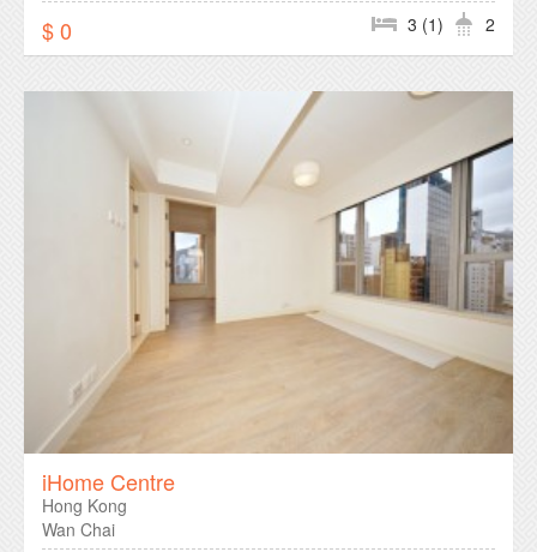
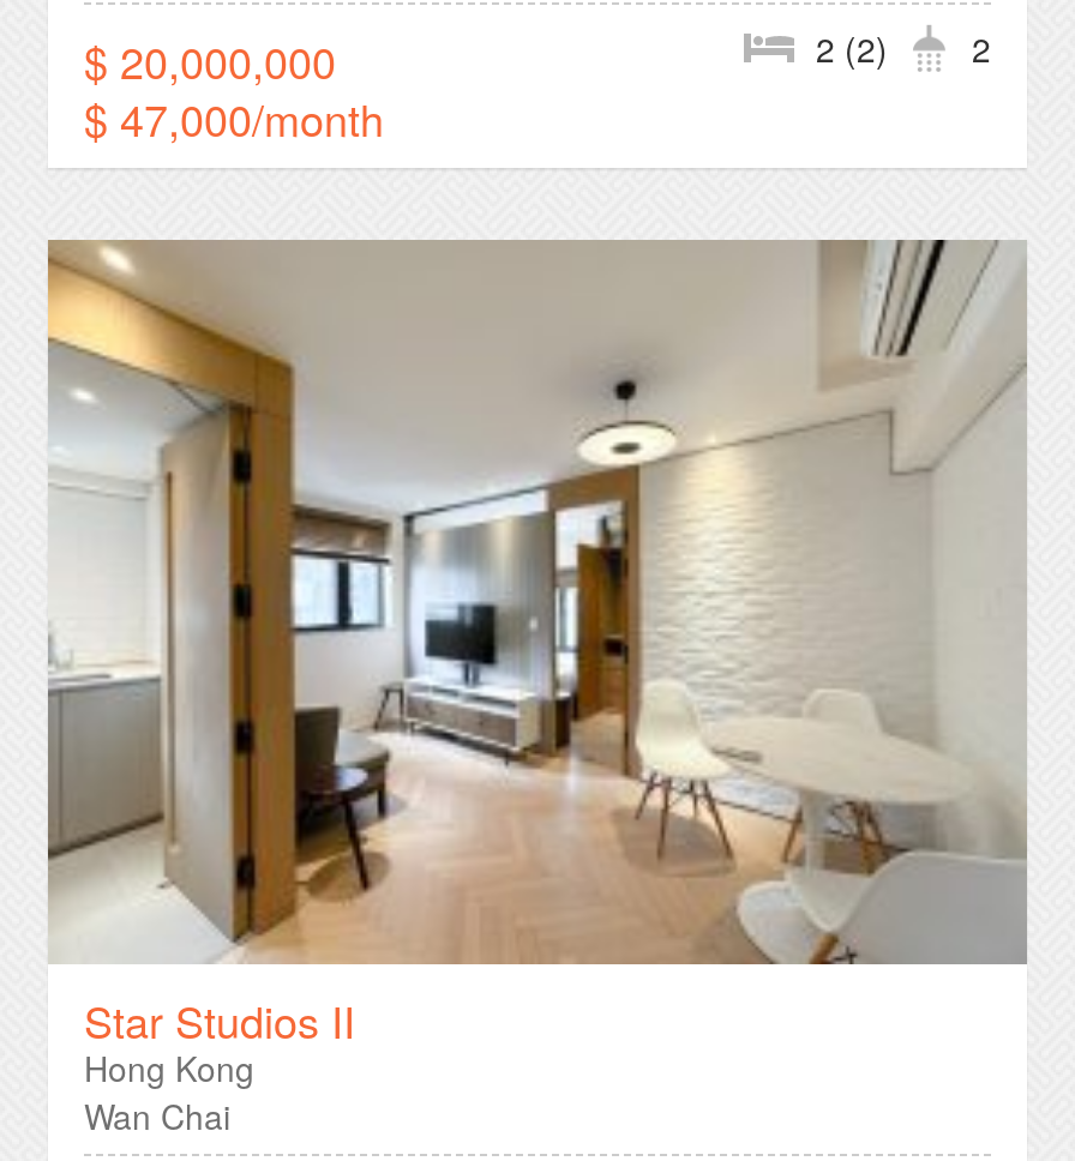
[42,12,444,45] 3 (1) | $ 0 -> [84,23,888,148] 2 (2) | $ 20,000,000 | $ 47,000/month
[24,91,513,497] [image] | iHome Centre -> [48,237,1027,1050] [image] | Star Studios II

